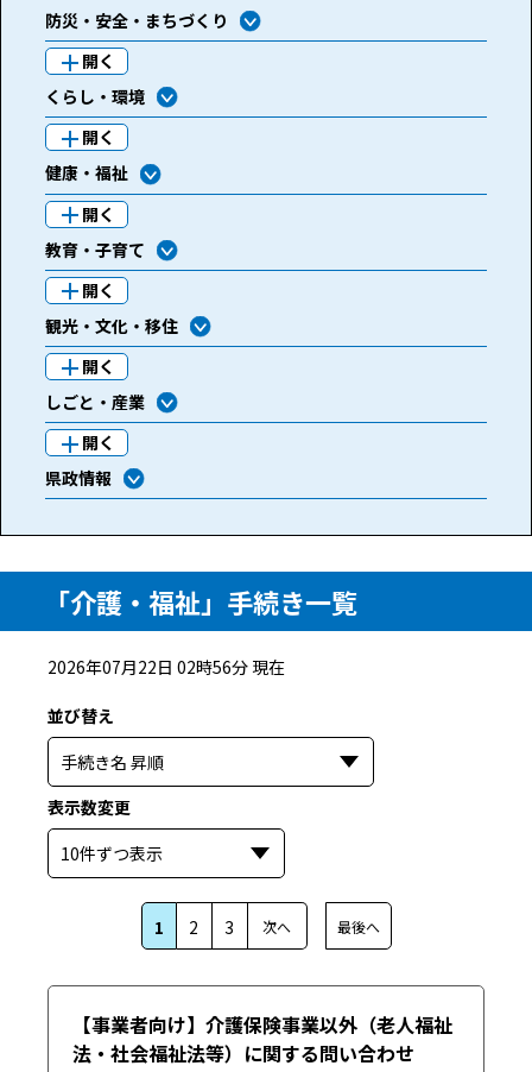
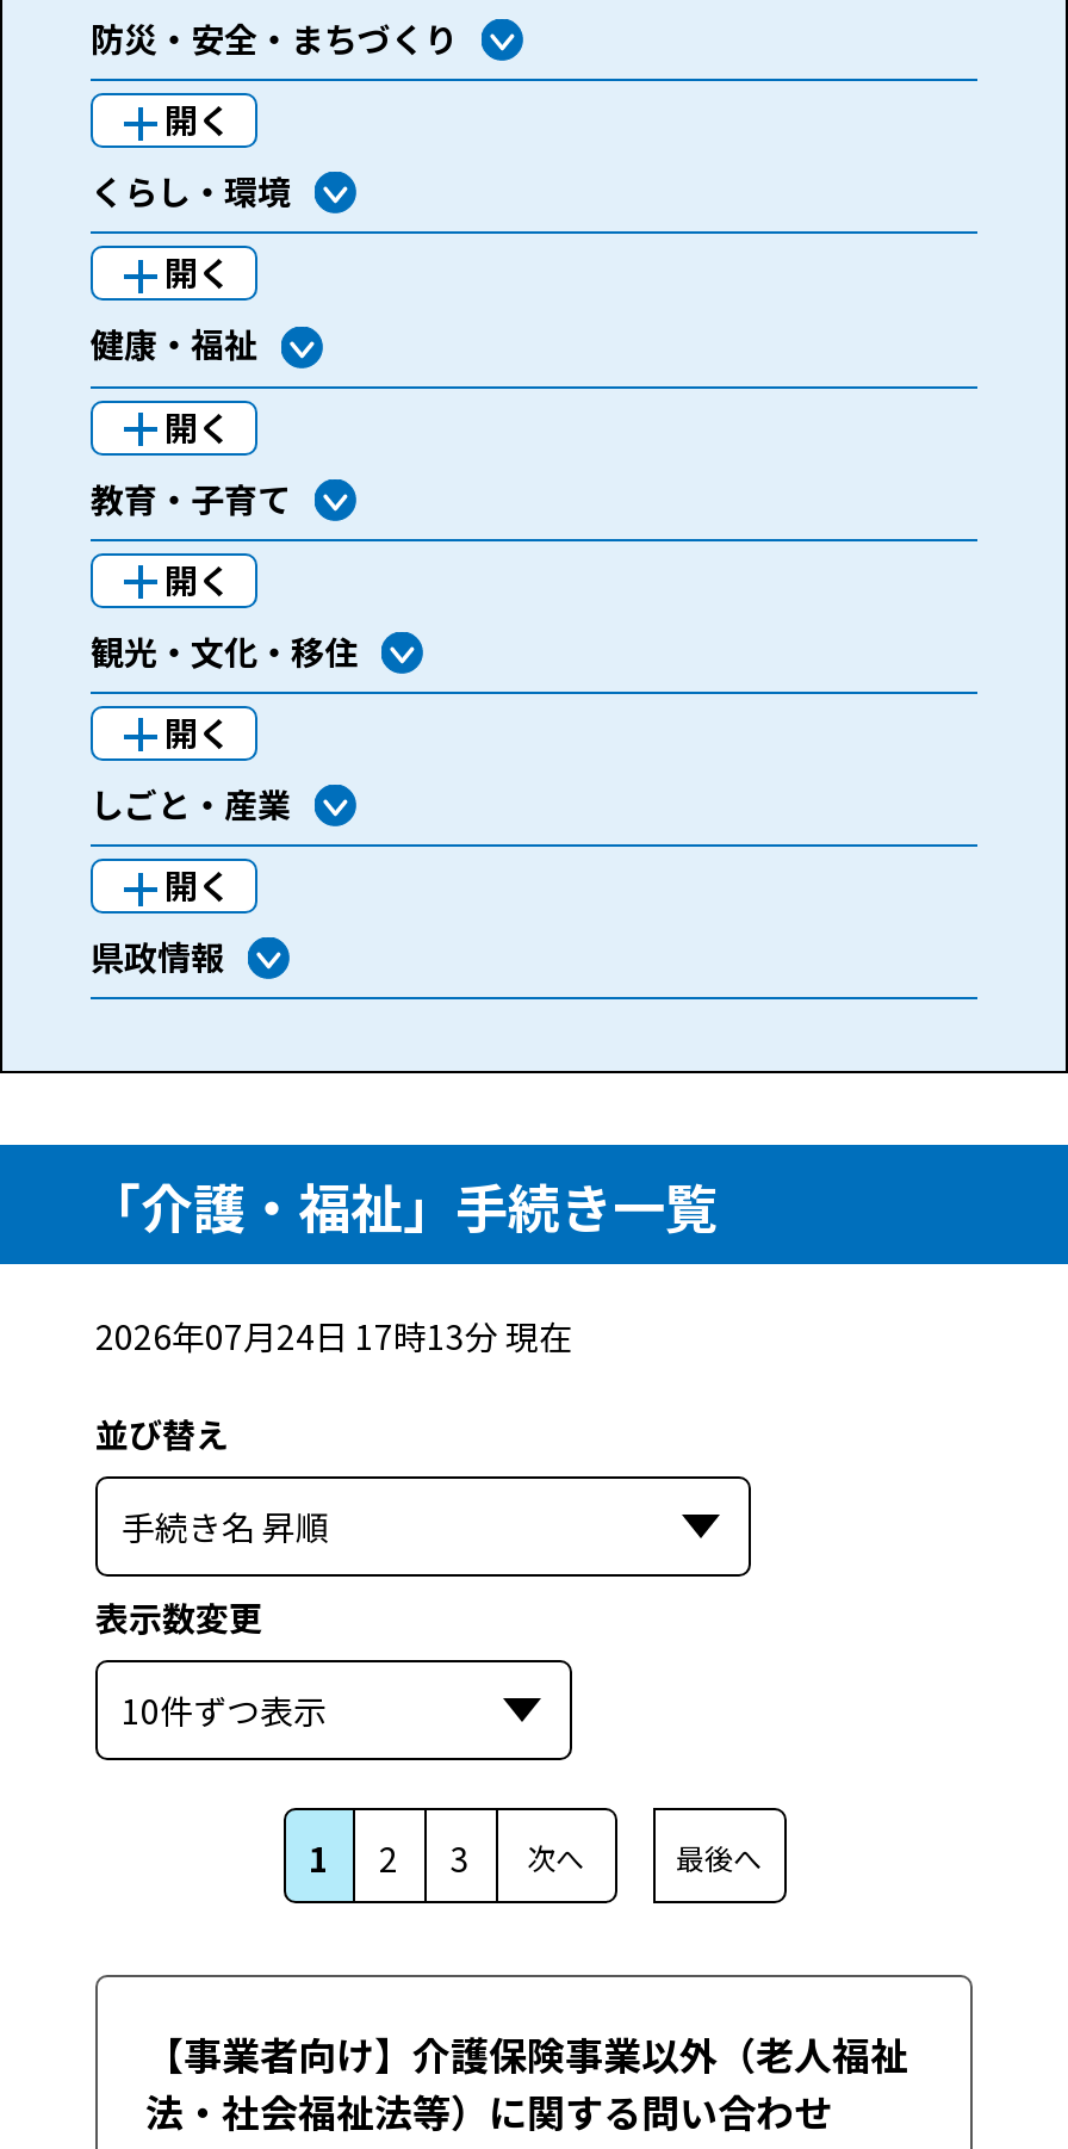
[47,655,285,679] 2026年07月22日 02時56分 現在 -> [95,1313,572,1360] 2026年07月24日 17時13分 現在

